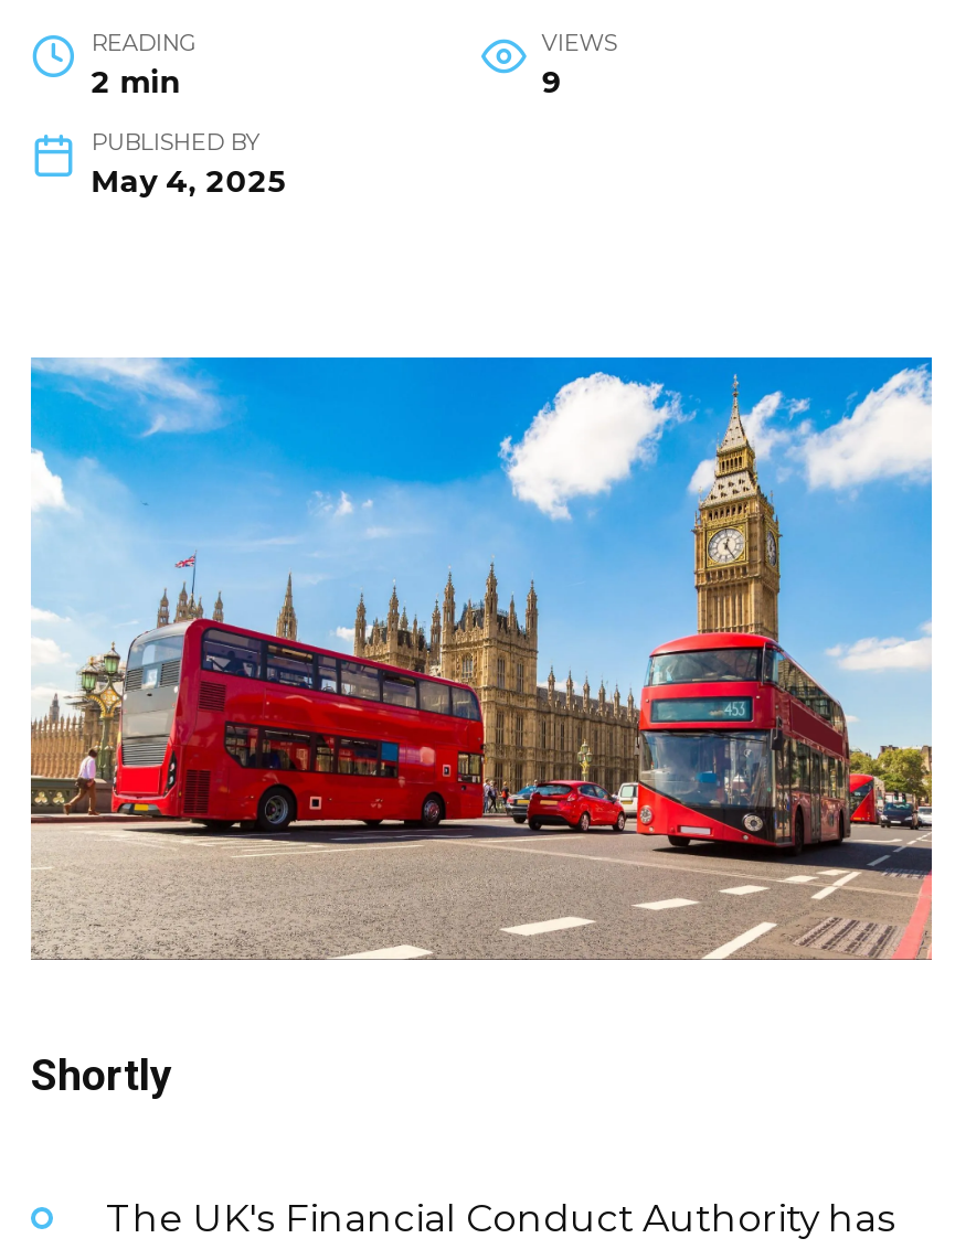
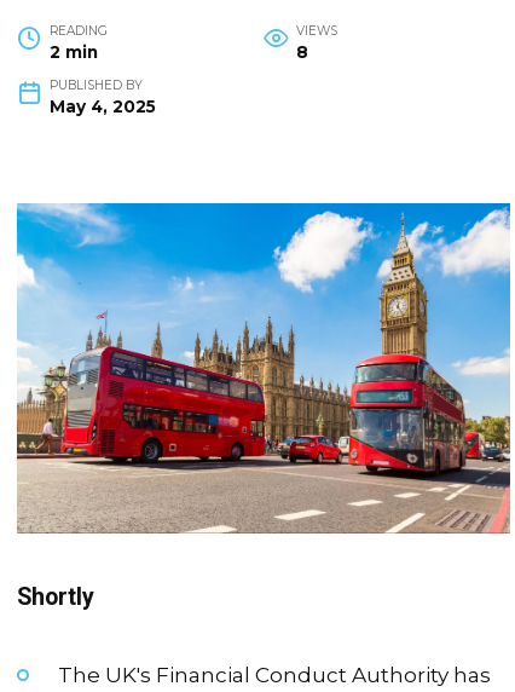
[541,65,564,100] 9 -> [296,43,309,62] 8

